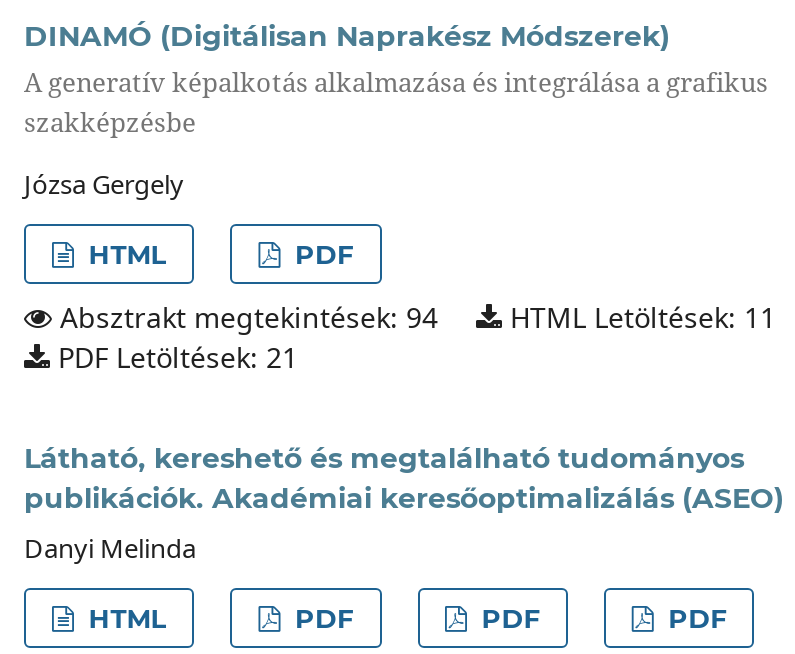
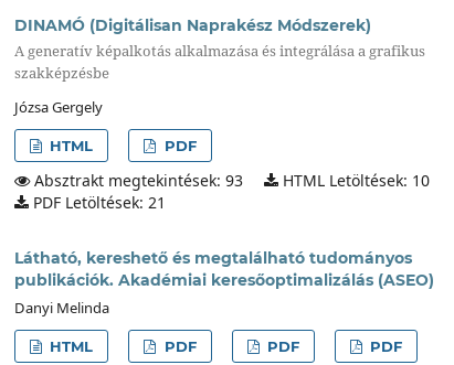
[52,299,446,337] Absztrakt megtekintések: 94 -> [30,170,247,191] Absztrakt megtekintések: 93
[502,299,776,337] HTML Letöltések: 11 -> [278,170,430,191] HTML Letöltések: 10

